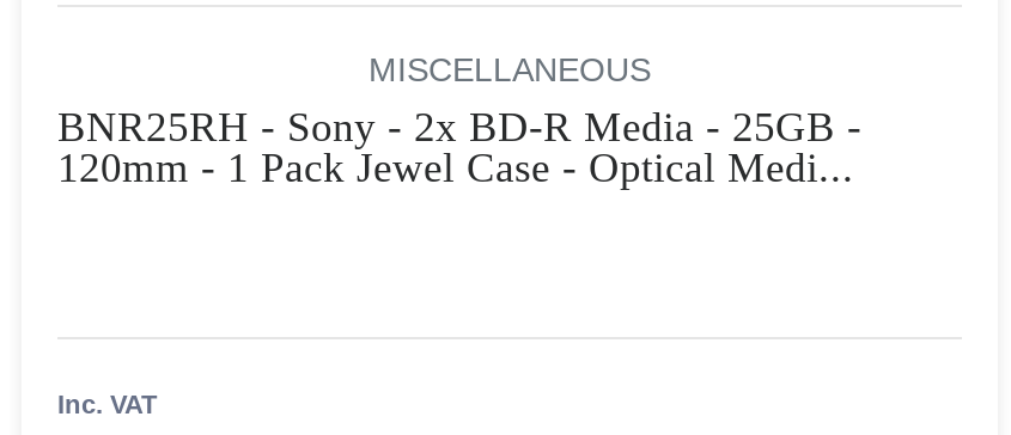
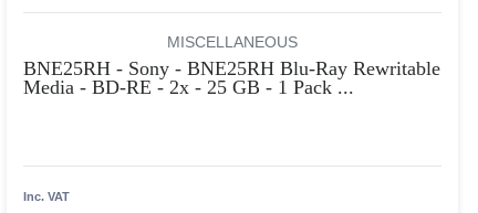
[57,103,861,191] BNR25RH - Sony - 2x BD-R Media - 25GB - | 120mm - 1 Pack Jewel Case - Optical Medi... -> [23,57,440,98] BNE25RH - Sony - BNE25RH Blu-Ray Rewritable | Media - BD-RE - 2x - 25 GB - 1 Pack ...

